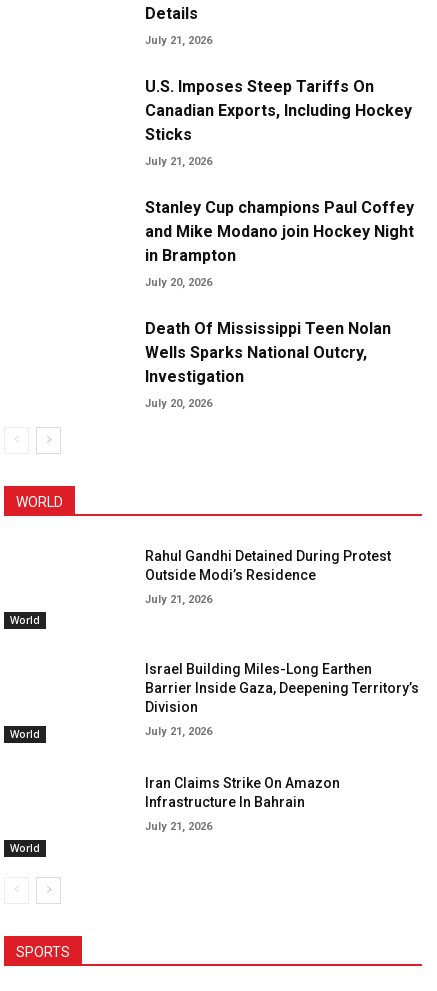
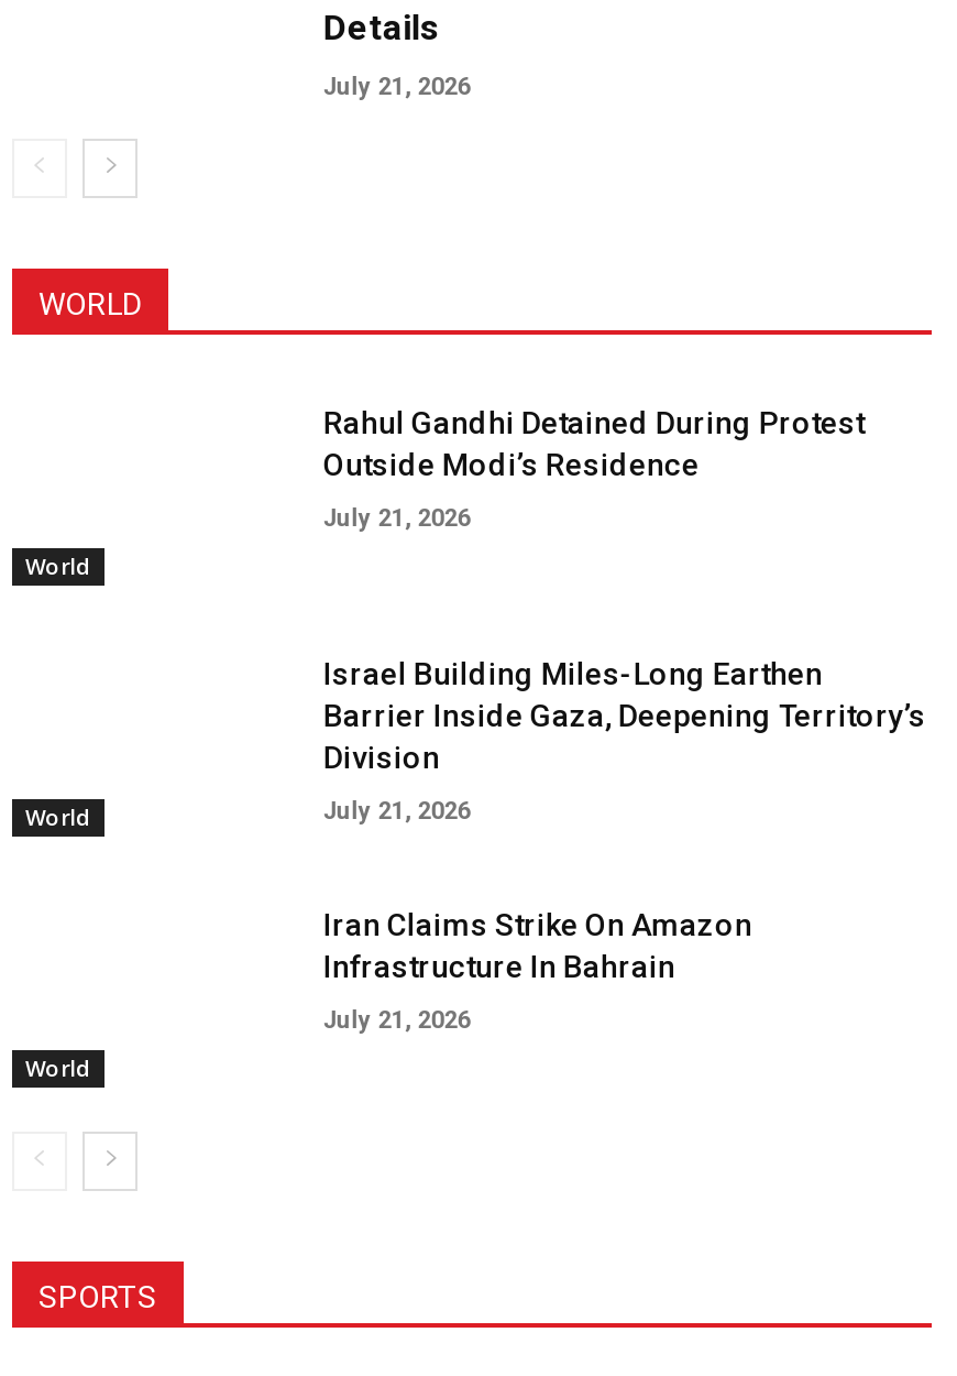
[145,77,414,410] U.S. Imposes Steep Tariffs On | Canadian Exports, Including Hockey | Sticks | July 21, 2026 | Stanley Cup champions Paul Coffey | and Mike Modano join Hockey Night | in Brampton | July 20, 2026 | Death Of Mississippi Teen Nolan | Wells Sparks National Outcry, | Investigation | July 20, 2026 -> none

